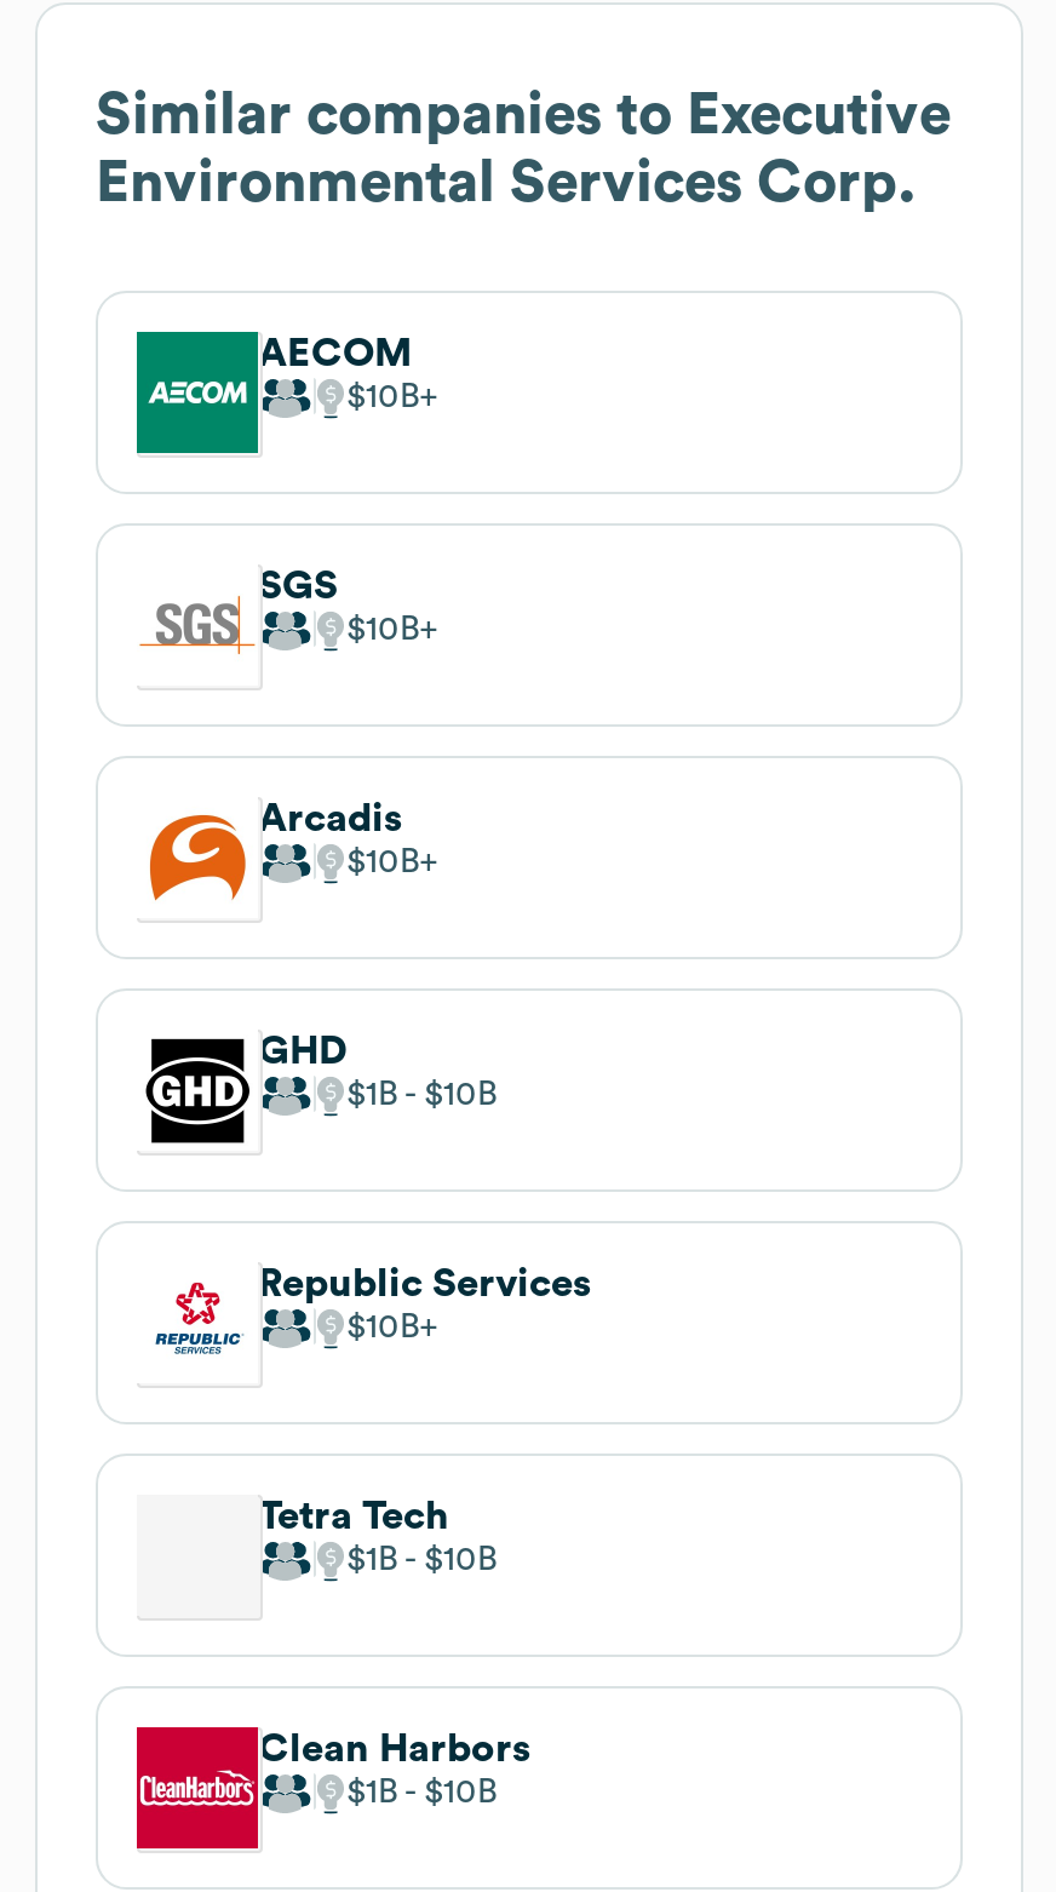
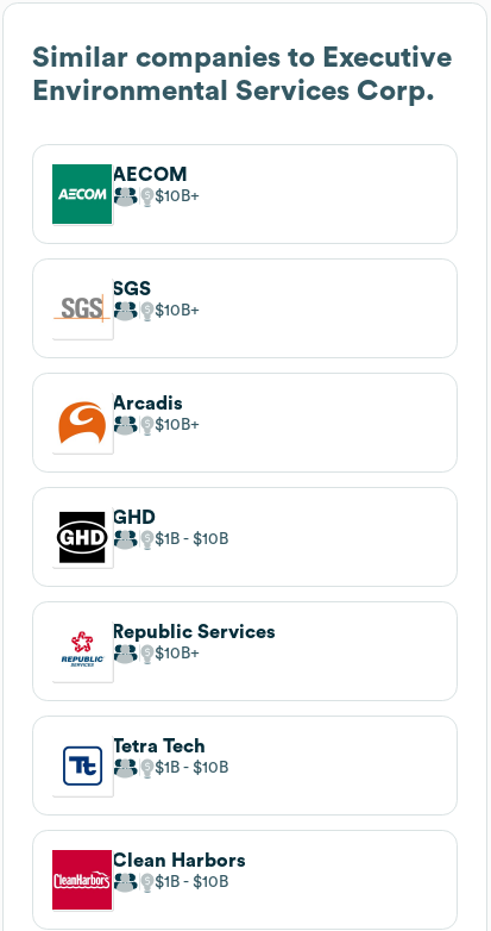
none -> [62,745,103,787] [image]

